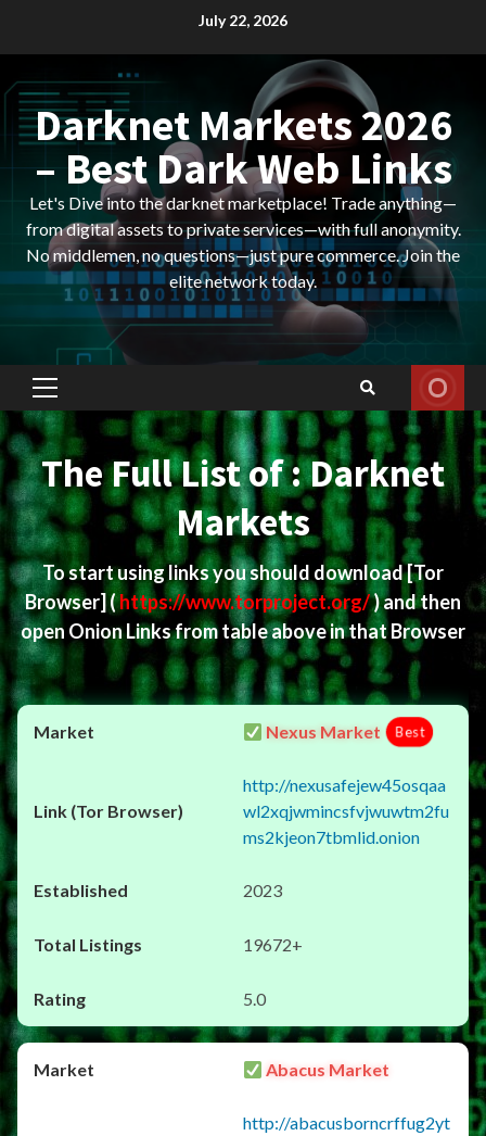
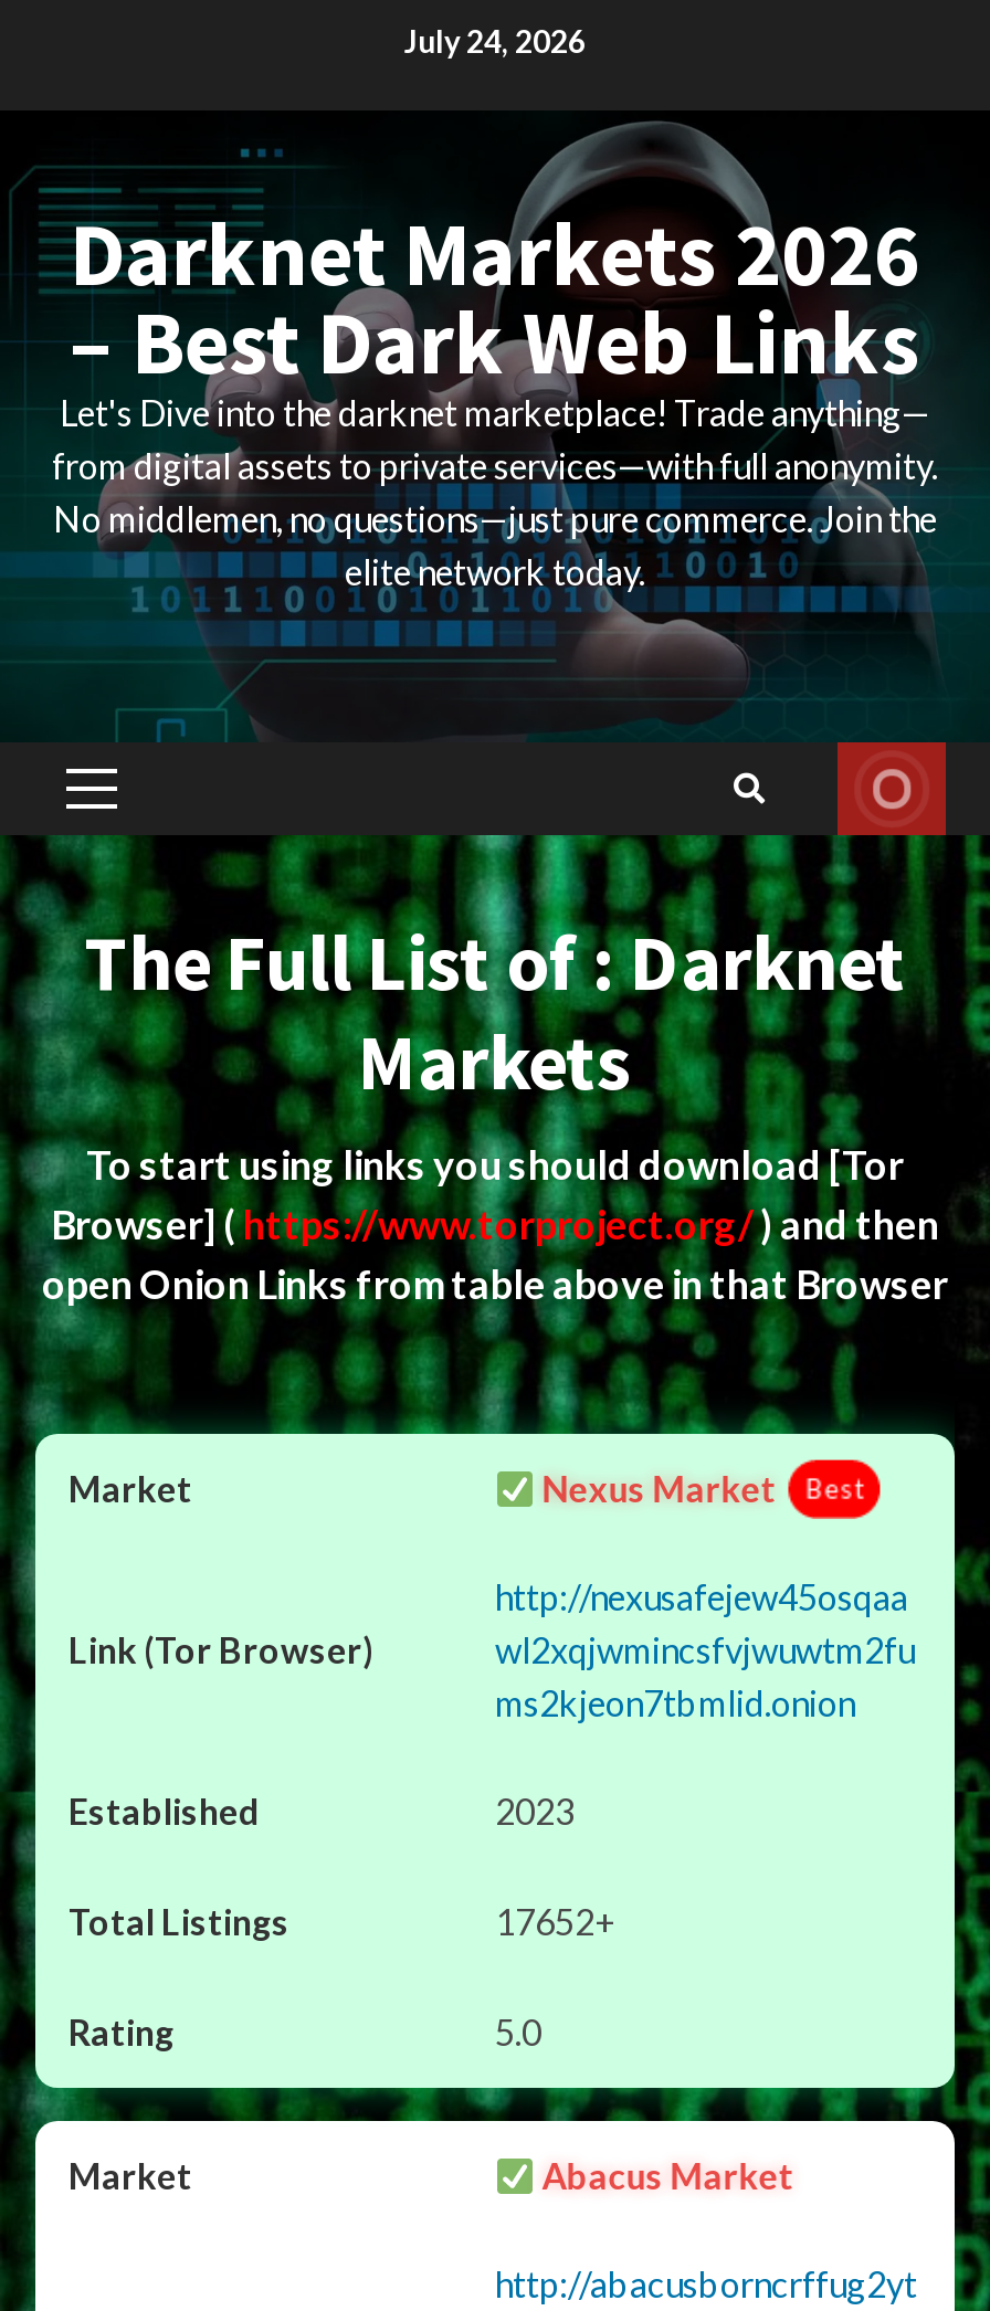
[199,10,287,29] July 22, 2026 -> [404,21,586,59] July 24, 2026
[243,934,303,955] 19672+ -> [495,1900,617,1942] 17652+

